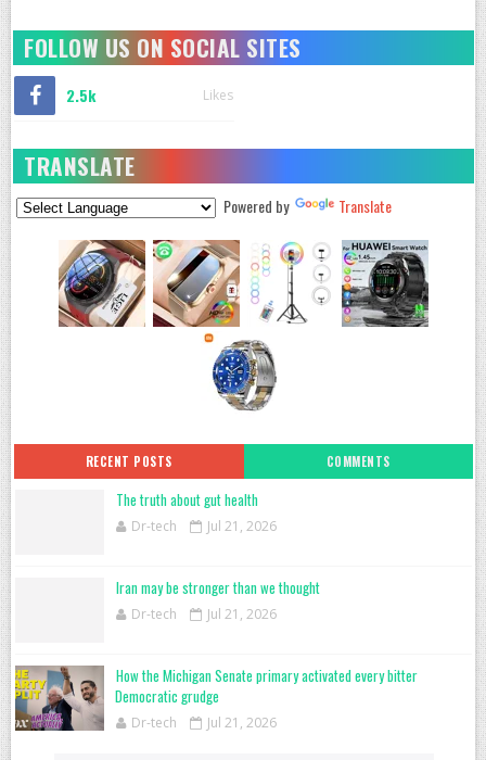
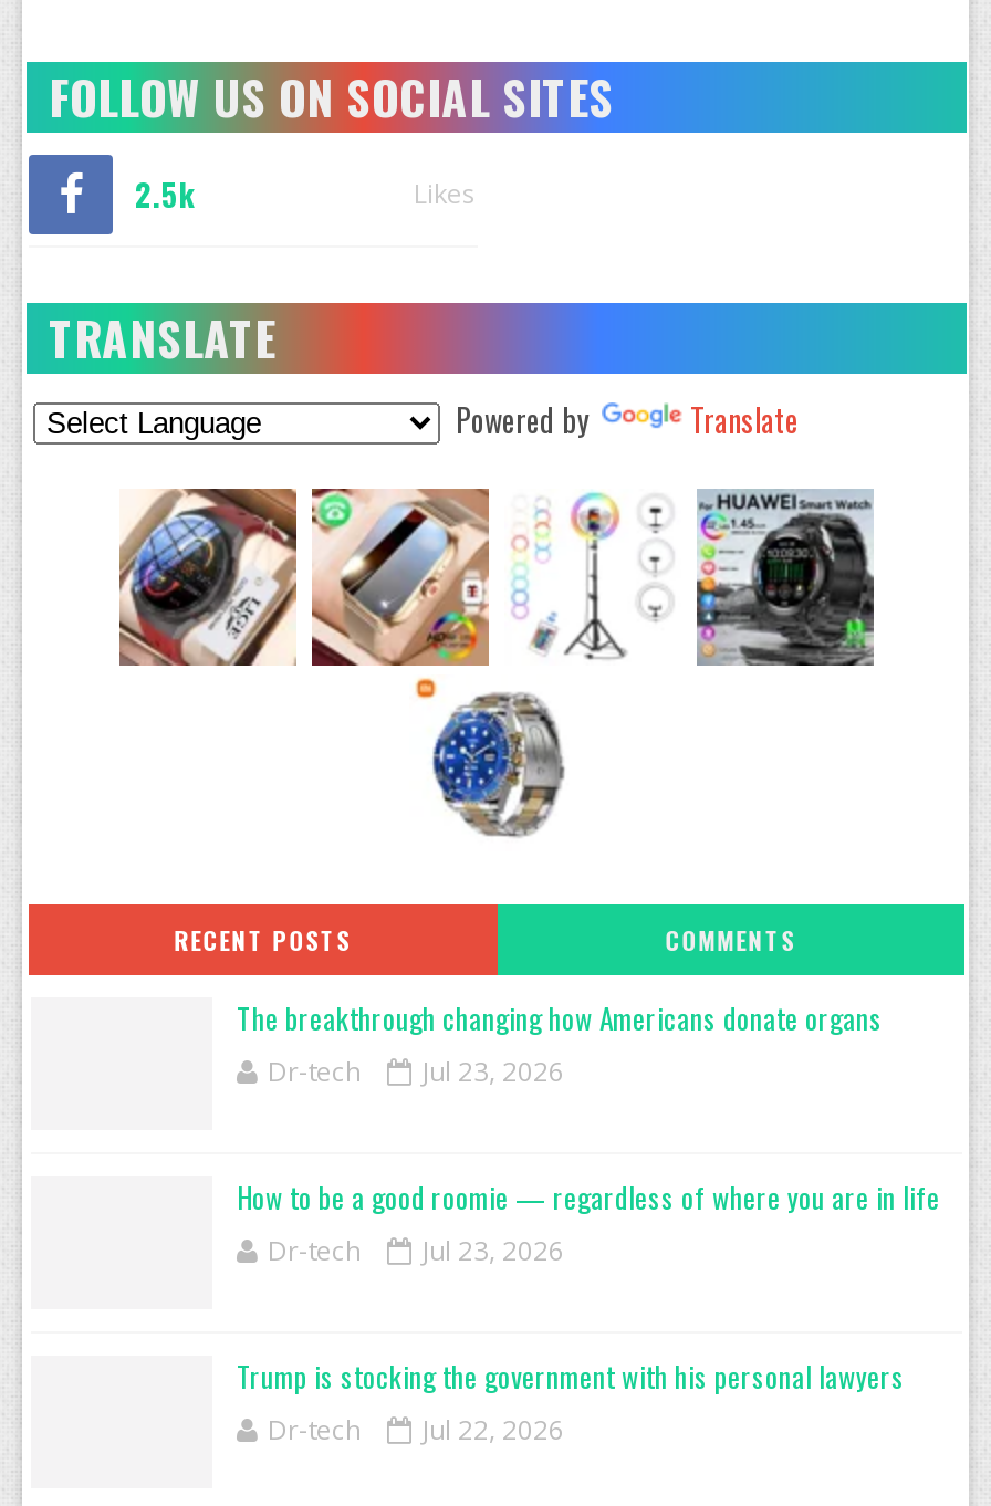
[116,489,258,510] The truth about gut health -> [237,995,883,1040] The breakthrough changing how Americans donate organs
[131,517,277,535] Dr-tech Jul 21, 2026 -> [268,1053,564,1090] Dr-tech Jul 23, 2026
[116,577,320,598] Iran may be stronger than we thought -> [237,1175,940,1219] How to be a good roomie — regardless of where you are in life
[131,605,277,623] Dr-tech Jul 21, 2026 -> [268,1232,564,1270] Dr-tech Jul 23, 2026
[14,666,105,732] [image] -> none
[115,665,418,707] How the Michigan Senate primary activated every bitter | Democratic grudge -> [237,1354,905,1398] Trump is stocking the government with his personal lawyers
[131,713,277,732] Dr-tech Jul 21, 2026 -> [268,1411,564,1449] Dr-tech Jul 22, 2026

